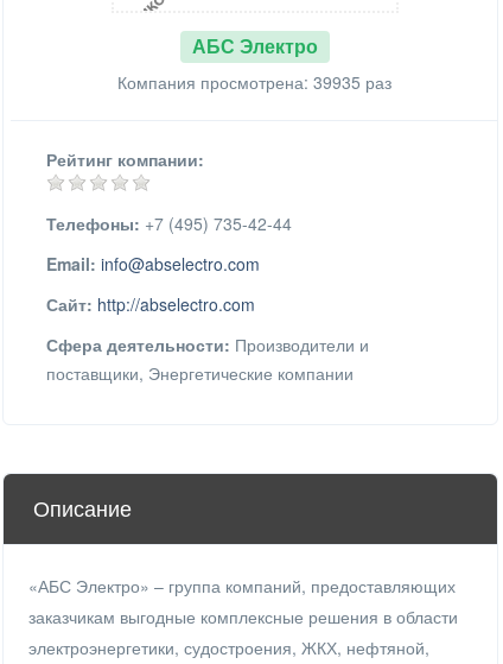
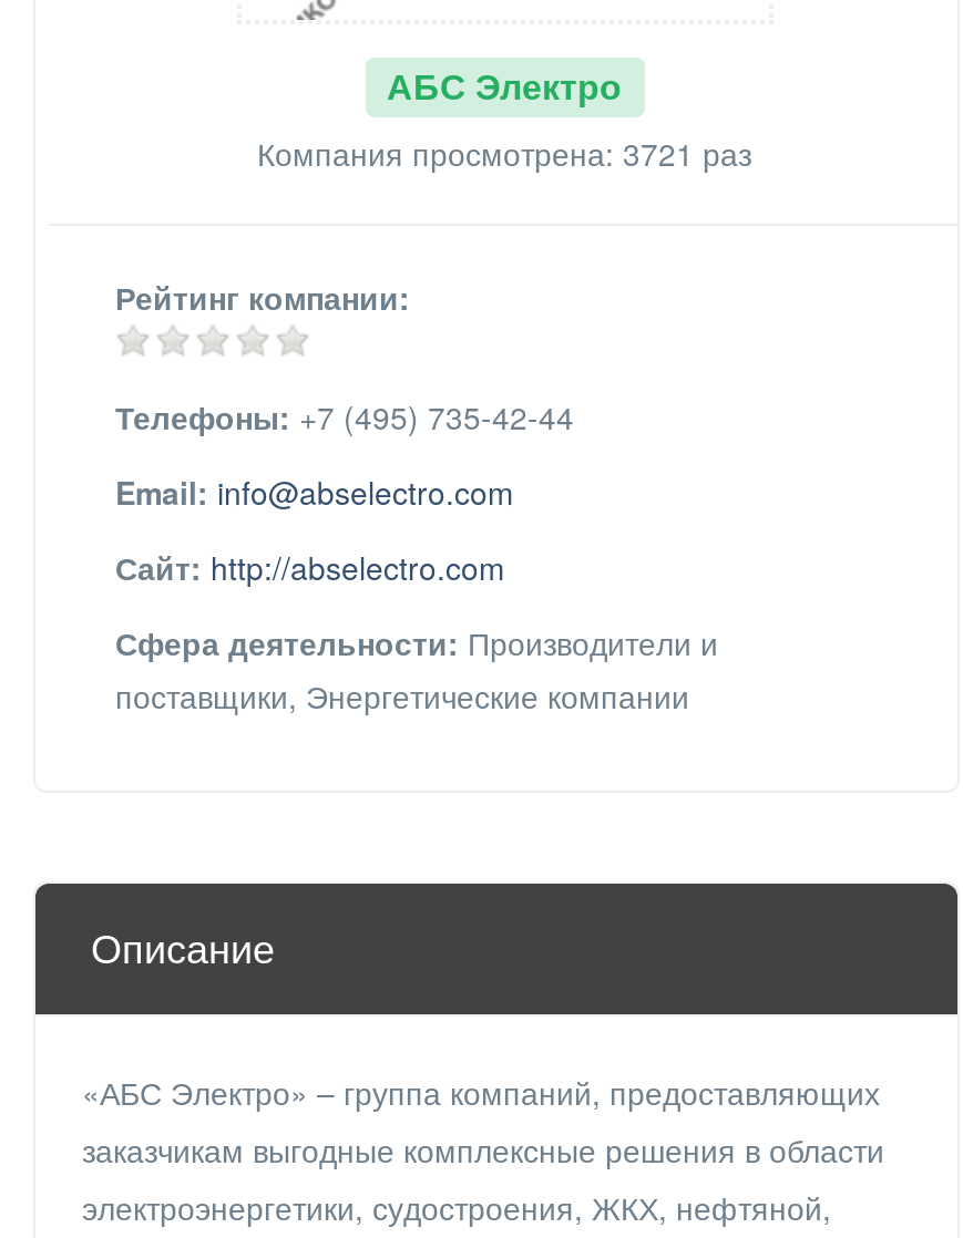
[117,70,391,94] Компания просмотрена: 39935 раз -> [257,131,751,175] Компания просмотрена: 3721 раз

